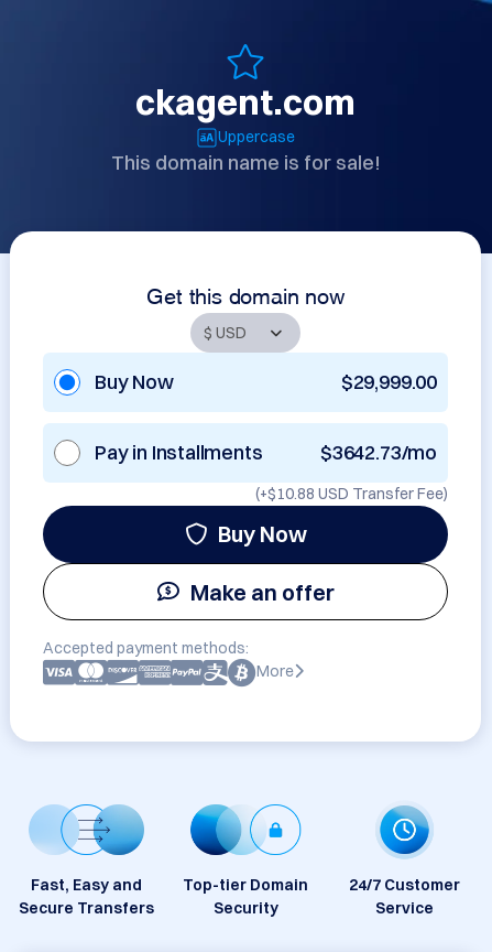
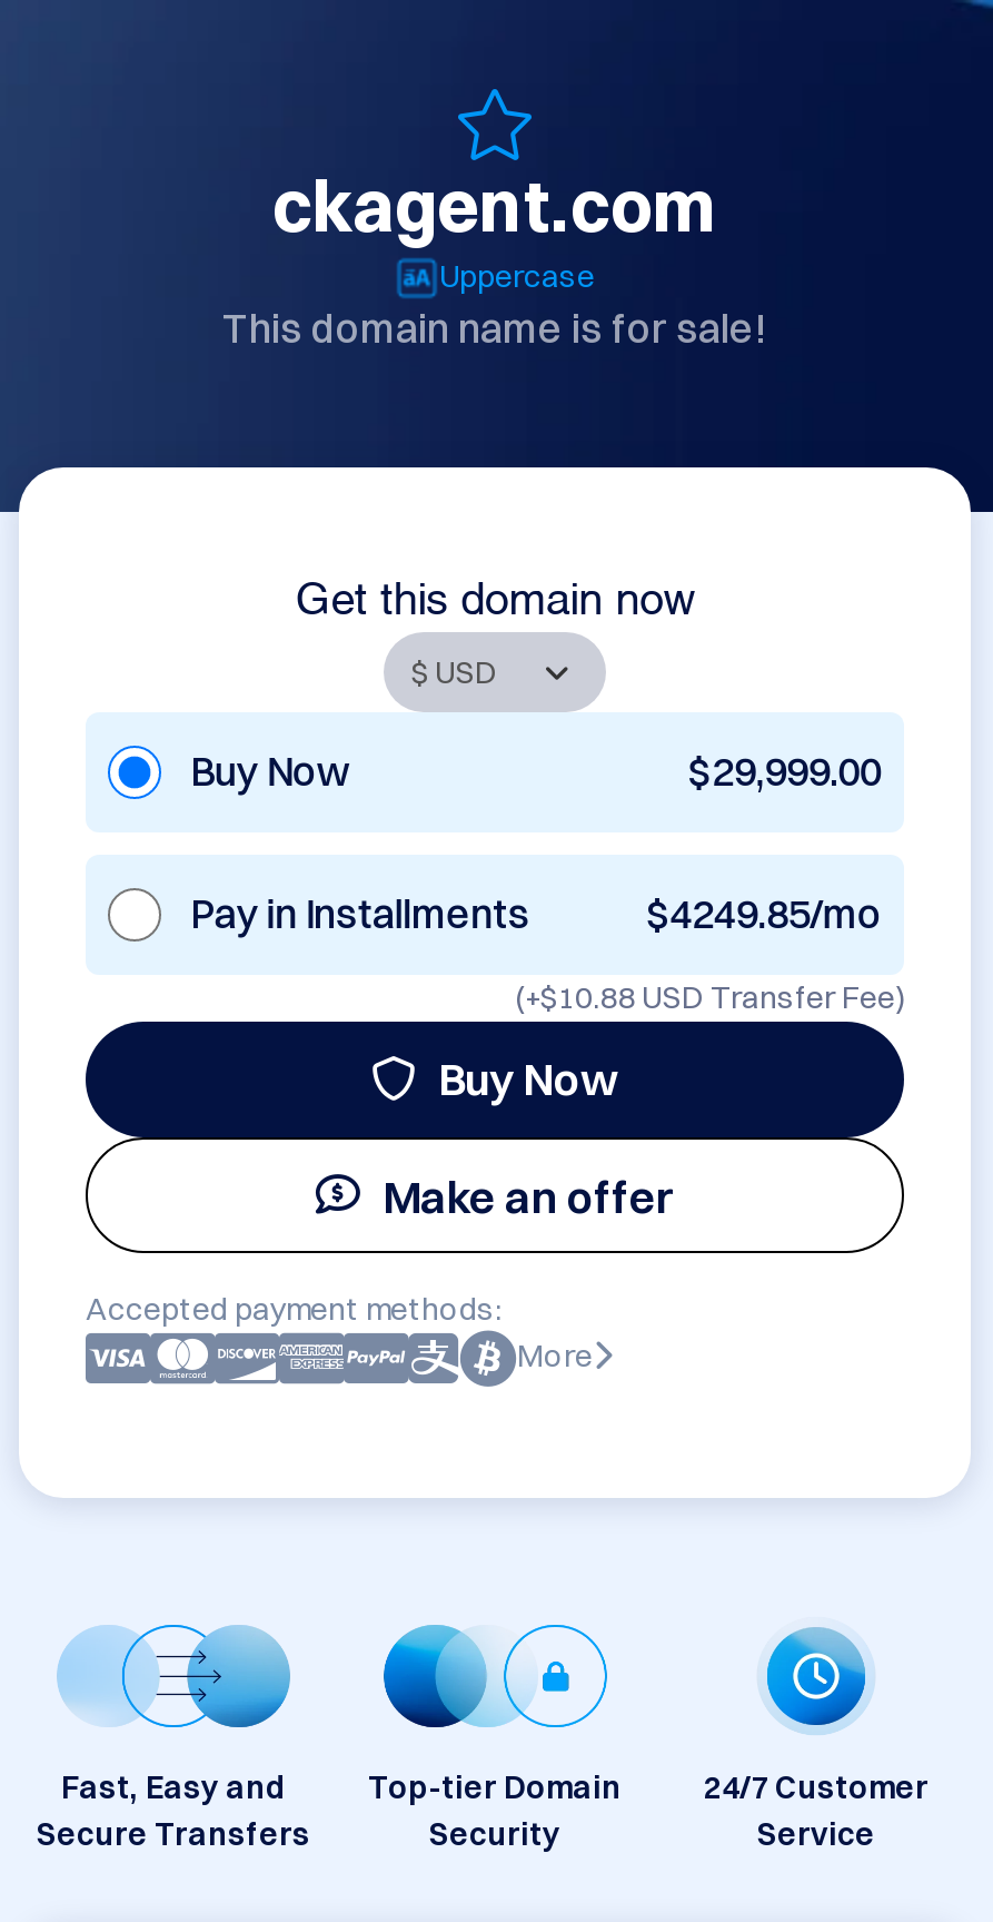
[320,440,437,465] $3642.73/mo -> [646,888,882,939] $4249.85/mo

